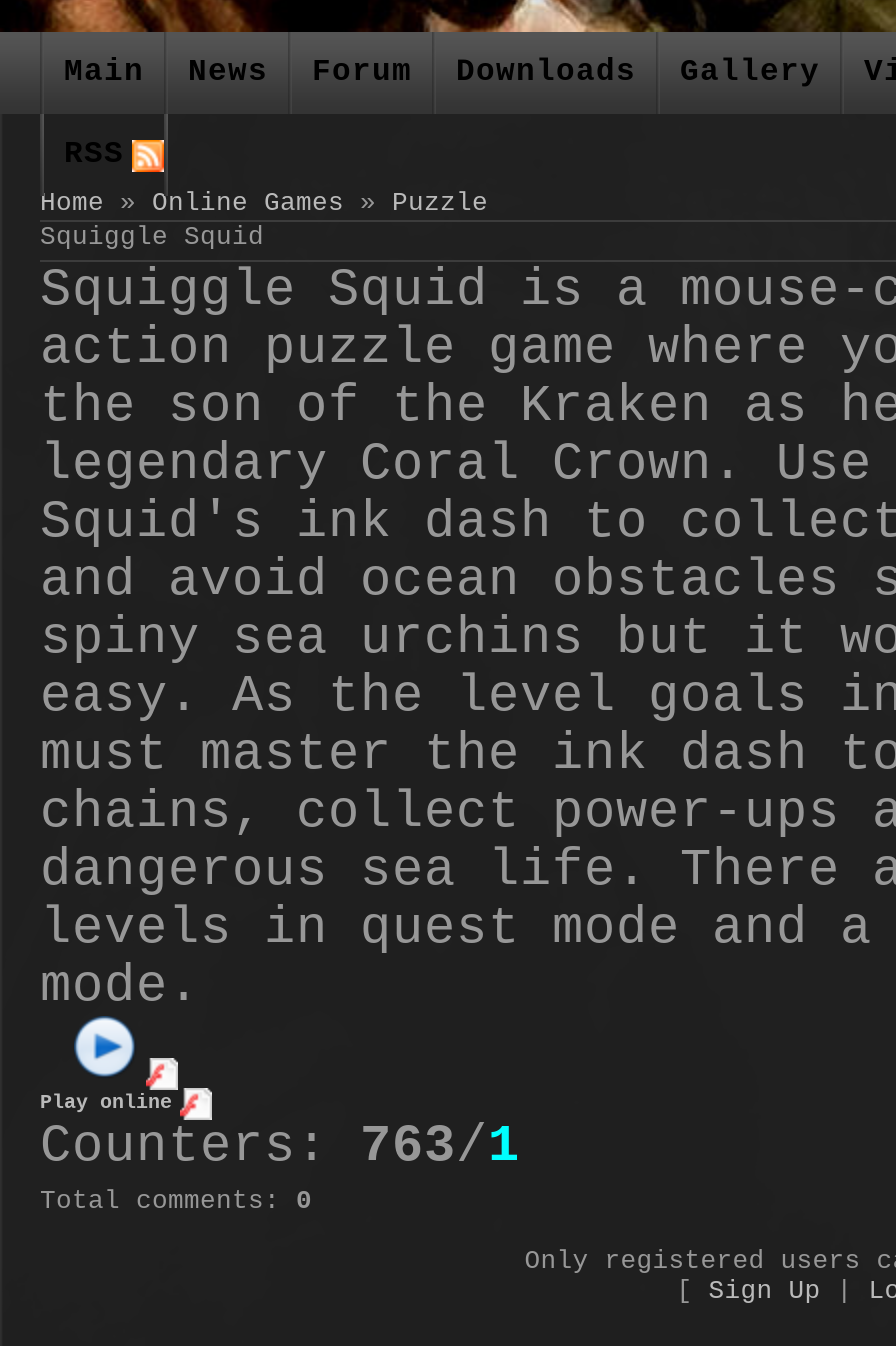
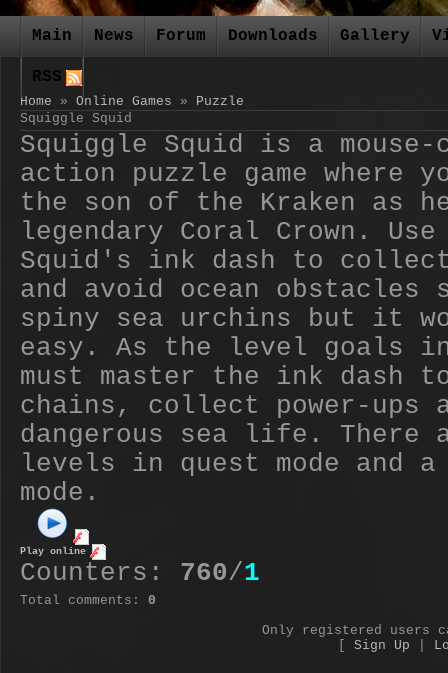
[40,1118,520,1176] Counters: 763/1 -> [20,559,260,588] Counters: 760/1

